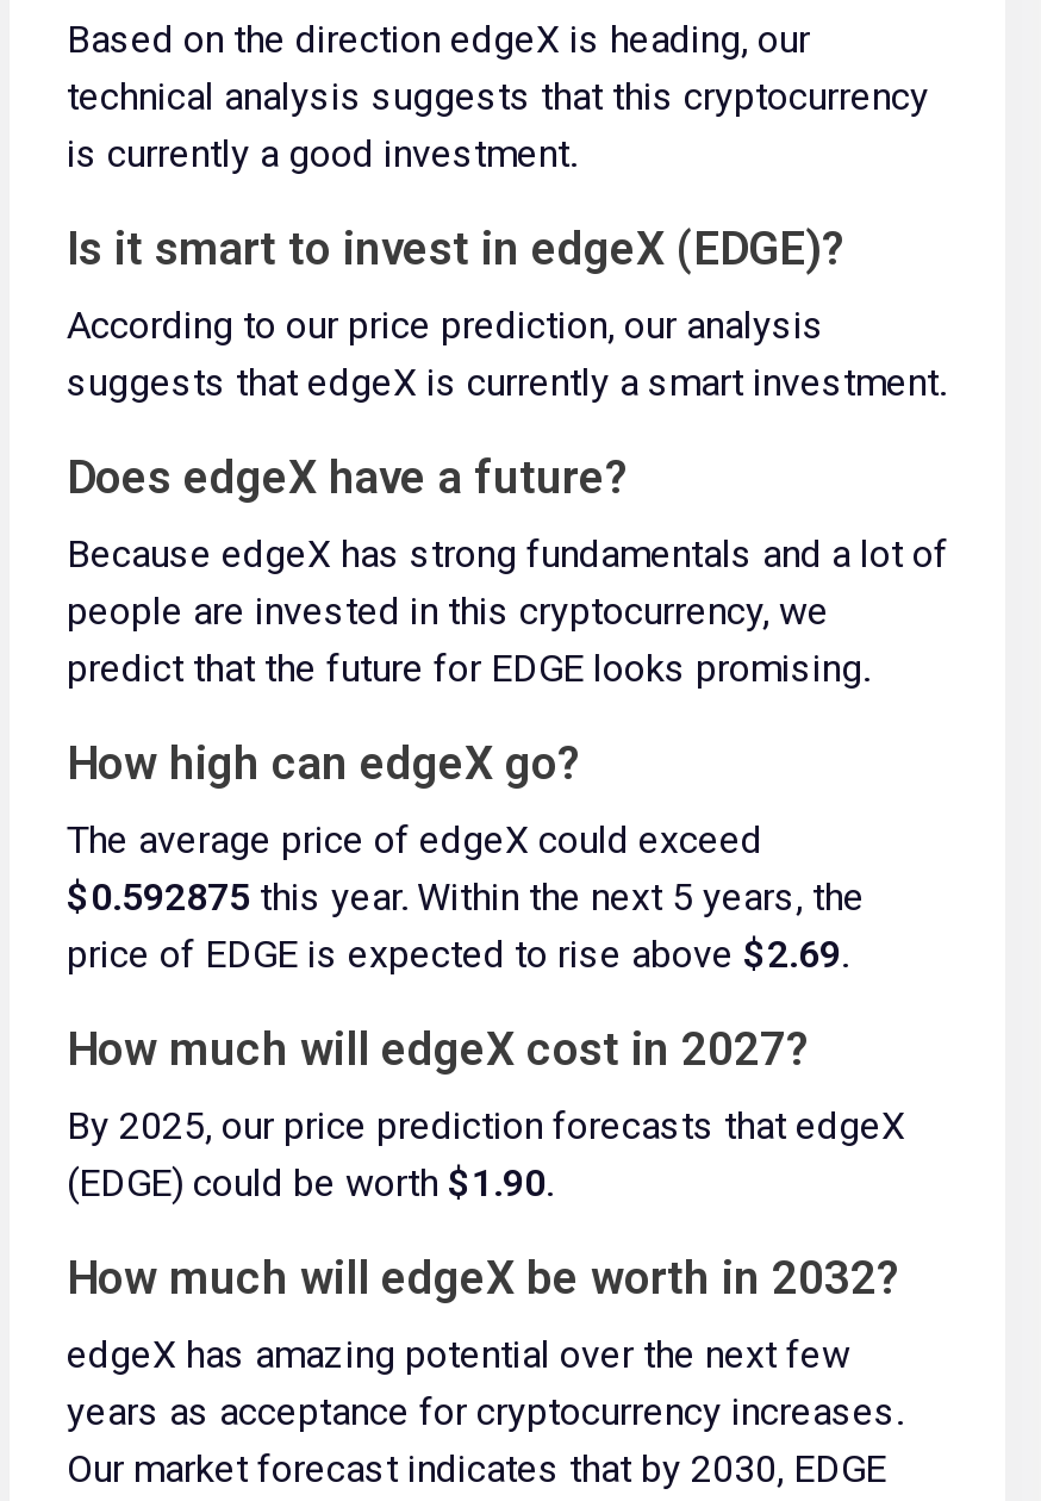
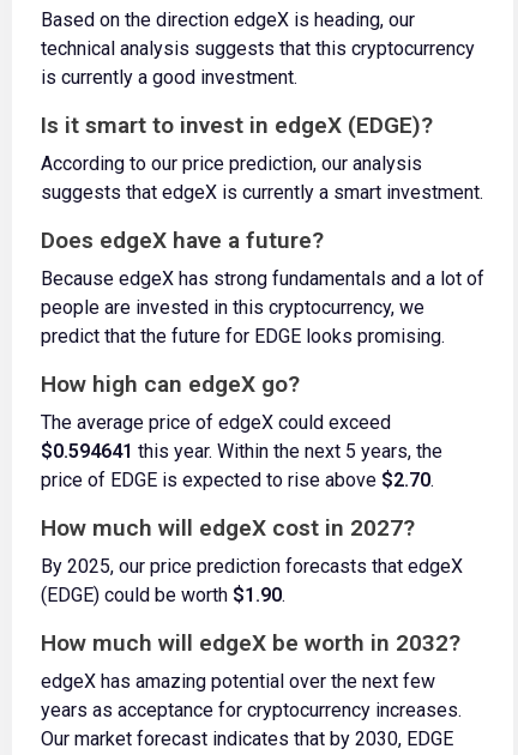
[67,874,865,919] $0.592875 this year. Within the next 5 years, the -> [41,440,442,462] $0.594641 this year. Within the next 5 years, the
[67,931,848,977] price of EDGE is expected to rise above $2.69. -> [41,468,434,491] price of EDGE is expected to rise above $2.70.

